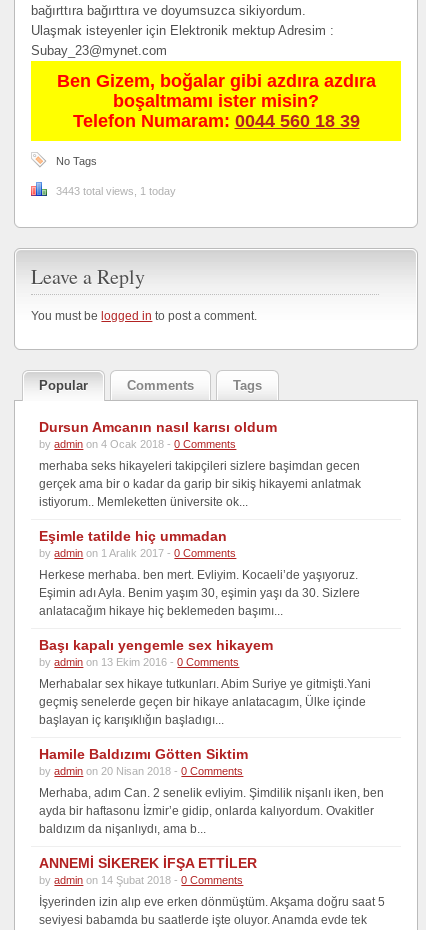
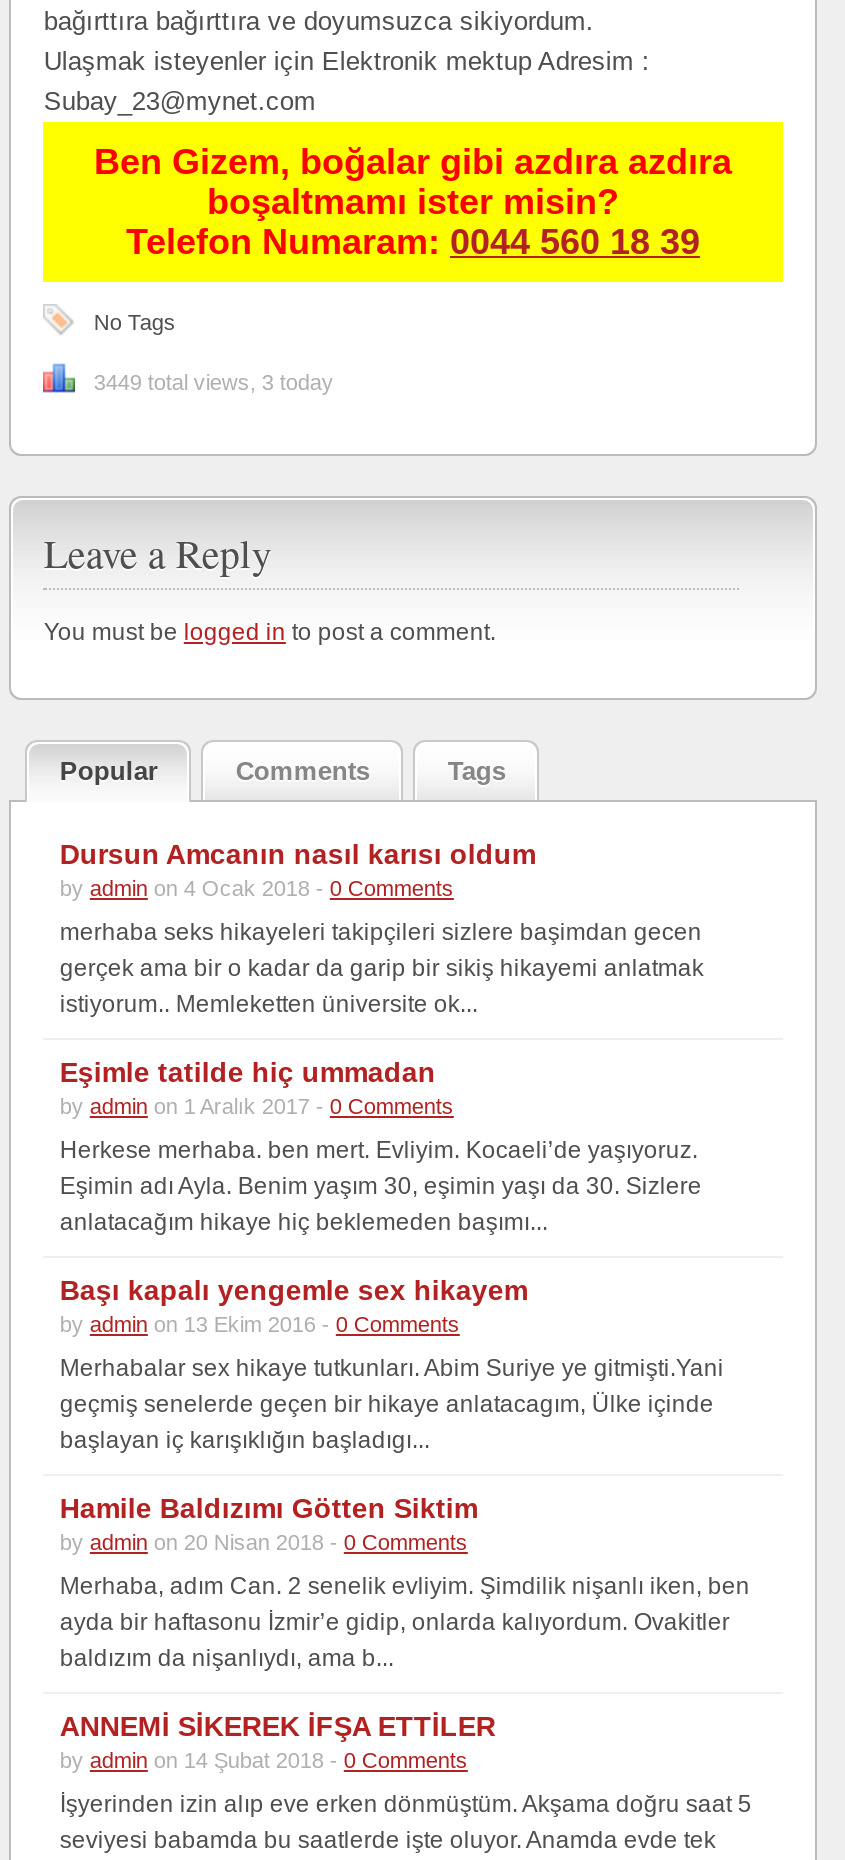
[56,185,176,197] 3443 total views, 1 today -> [94,371,334,395] 3449 total views, 3 today

